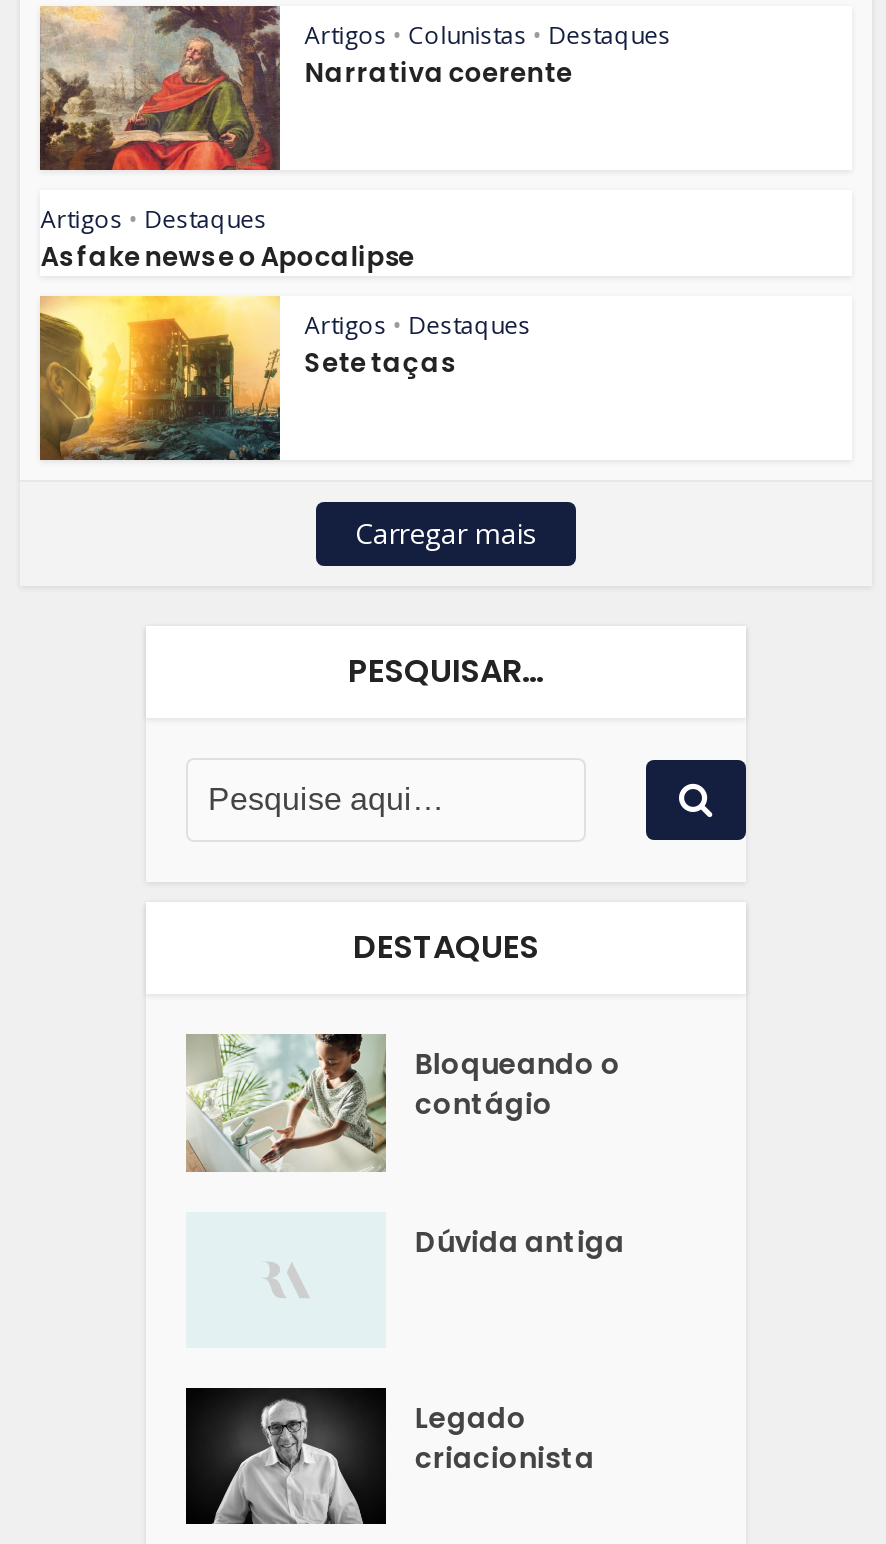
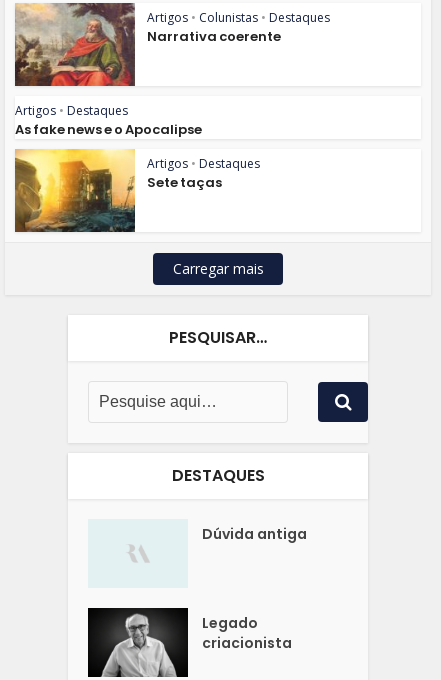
[184,1031,621,1173] [image] | Bloqueando o | contágio -> none

